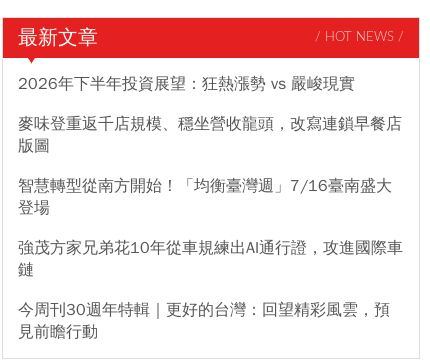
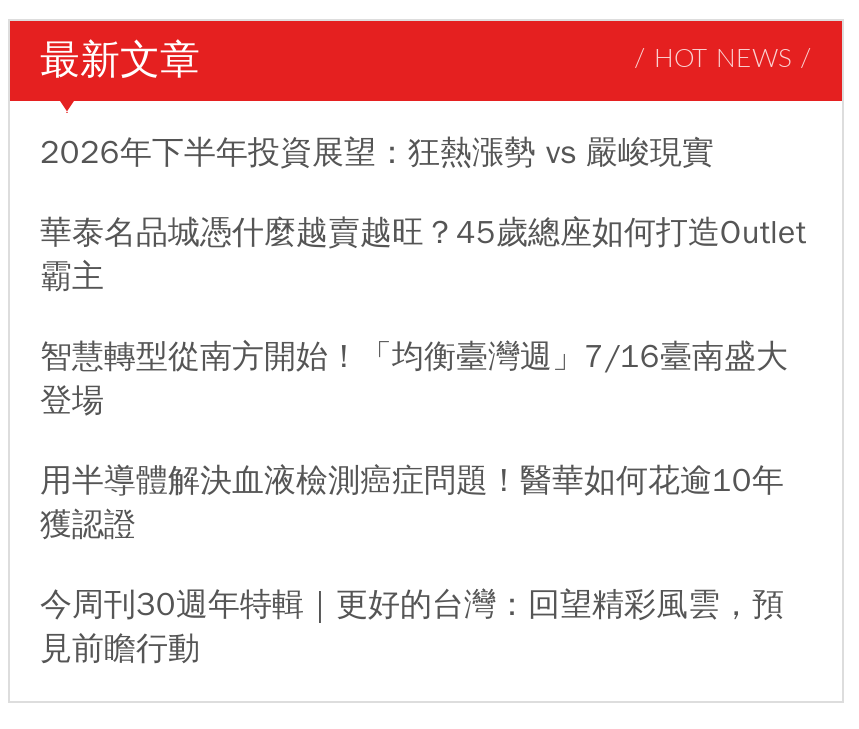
[18,114,402,156] 麥味登重返千店規模、穩坐營收龍頭，改寫連鎖早餐店 | 版圖 -> [40,213,806,297] 華泰名品城憑什麼越賣越旺？45歲總座如何打造Outlet | 霸主
[18,238,403,280] 強茂方家兄弟花10年從車規練出AI通行證，攻進國際車 | 鏈 -> [40,461,784,545] 用半導體解決血液檢測癌症問題！醫華如何花逾10年 | 獲認證

